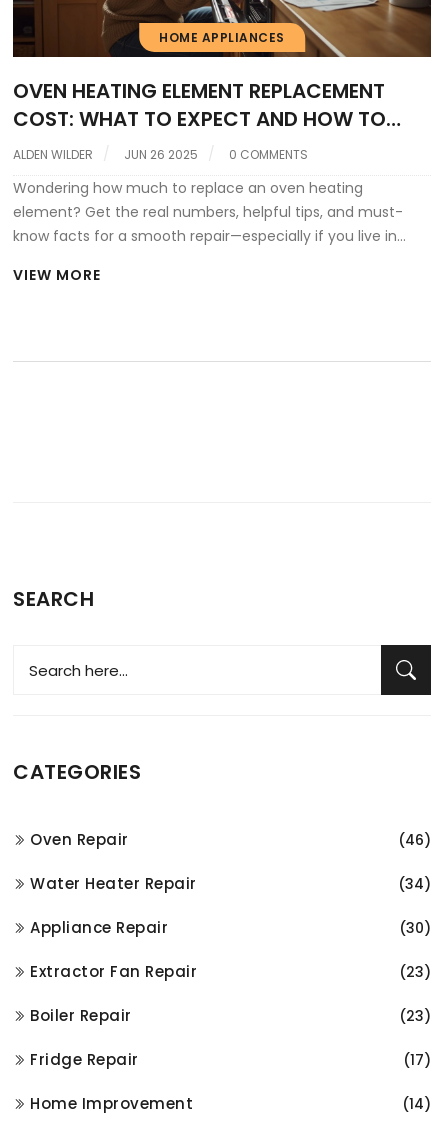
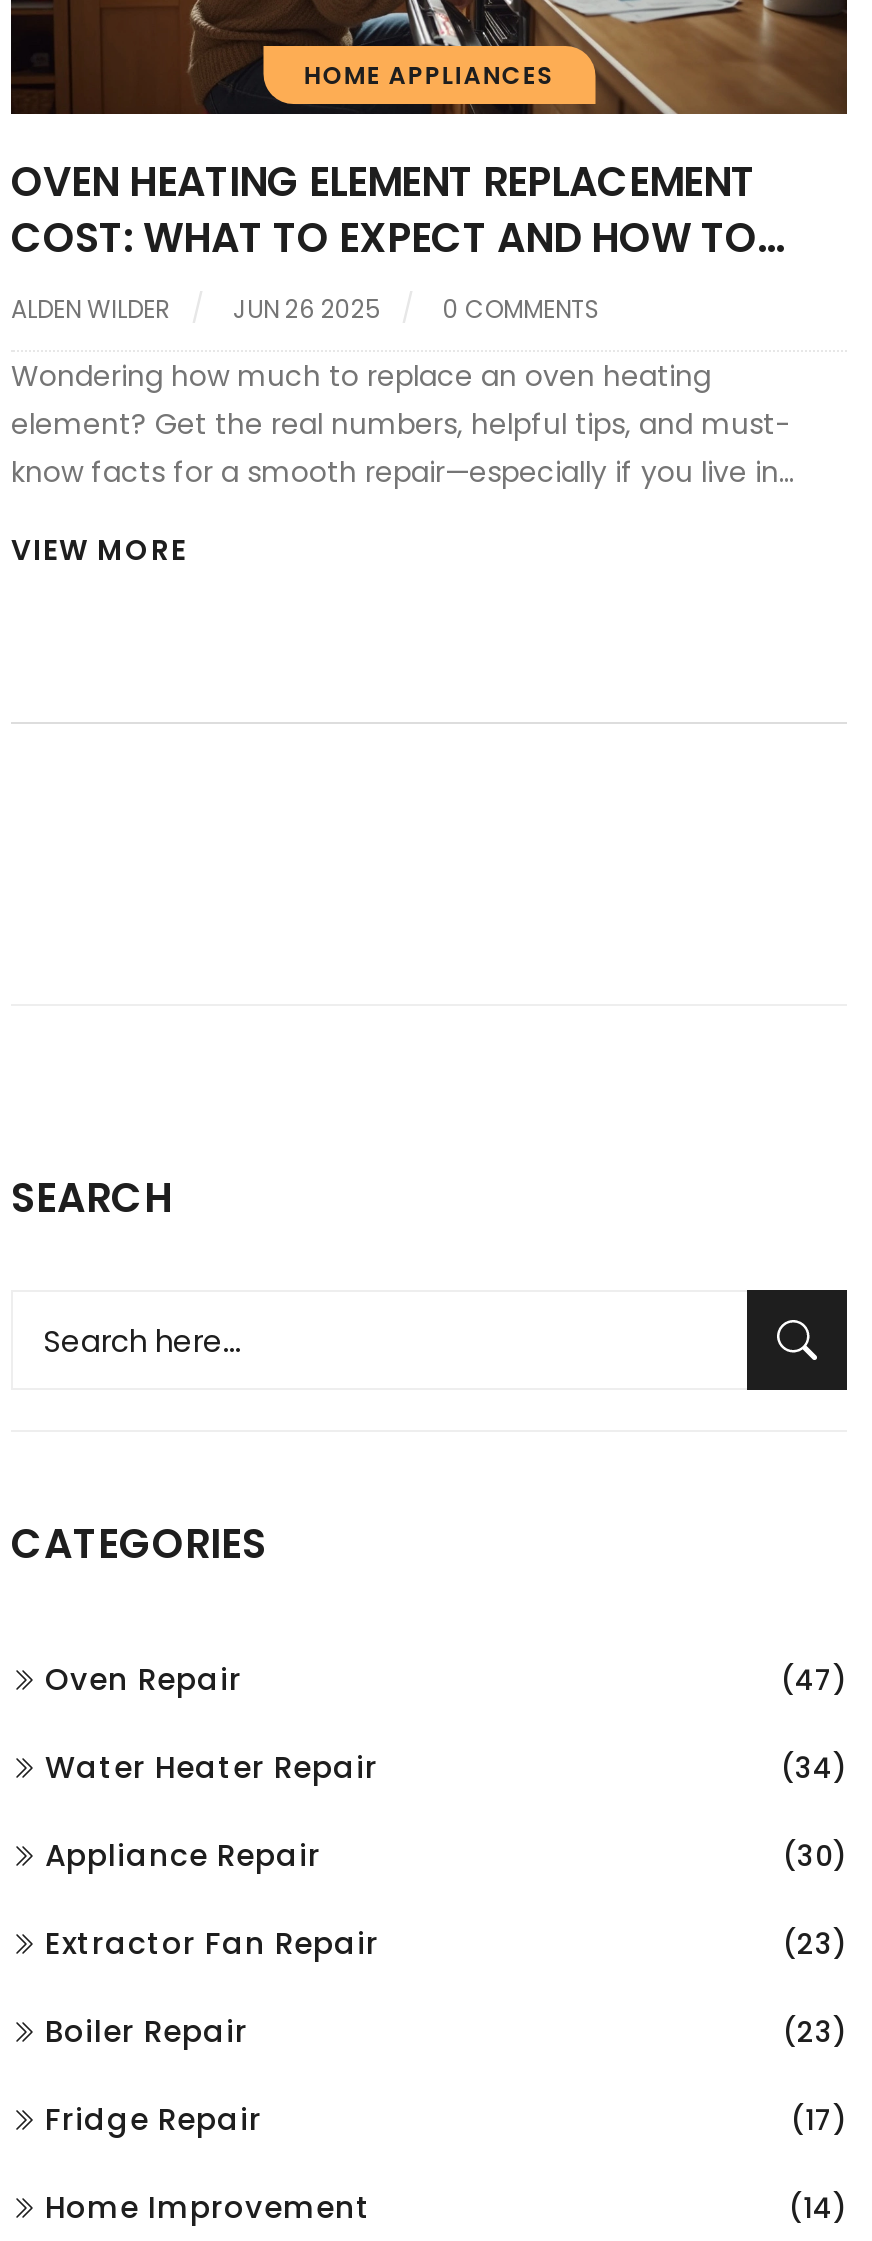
[398,830,431,850] (46) -> [781,1660,847,1700] (47)

